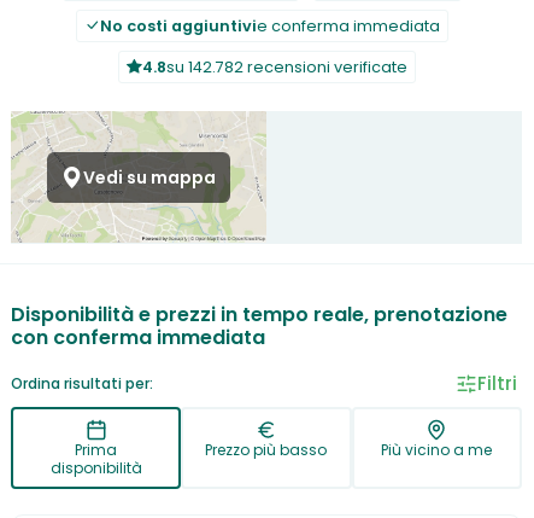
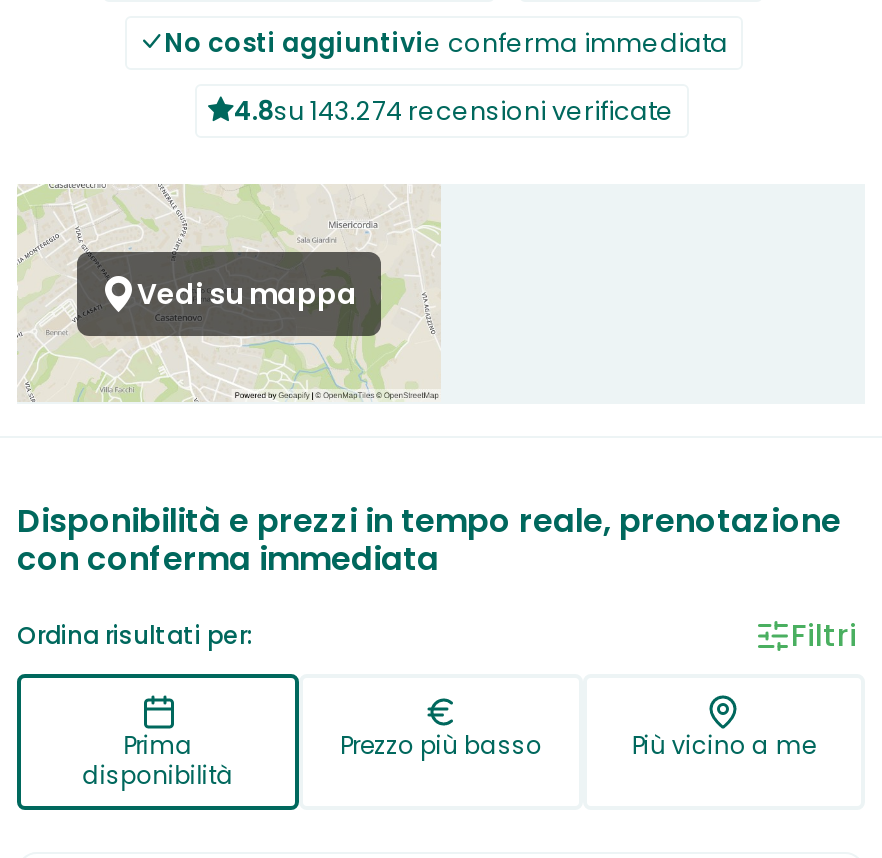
[142,57,407,77] 4.8su 142.782 recensioni verificate -> [234,94,674,128] 4.8su 143.274 recensioni verificate

